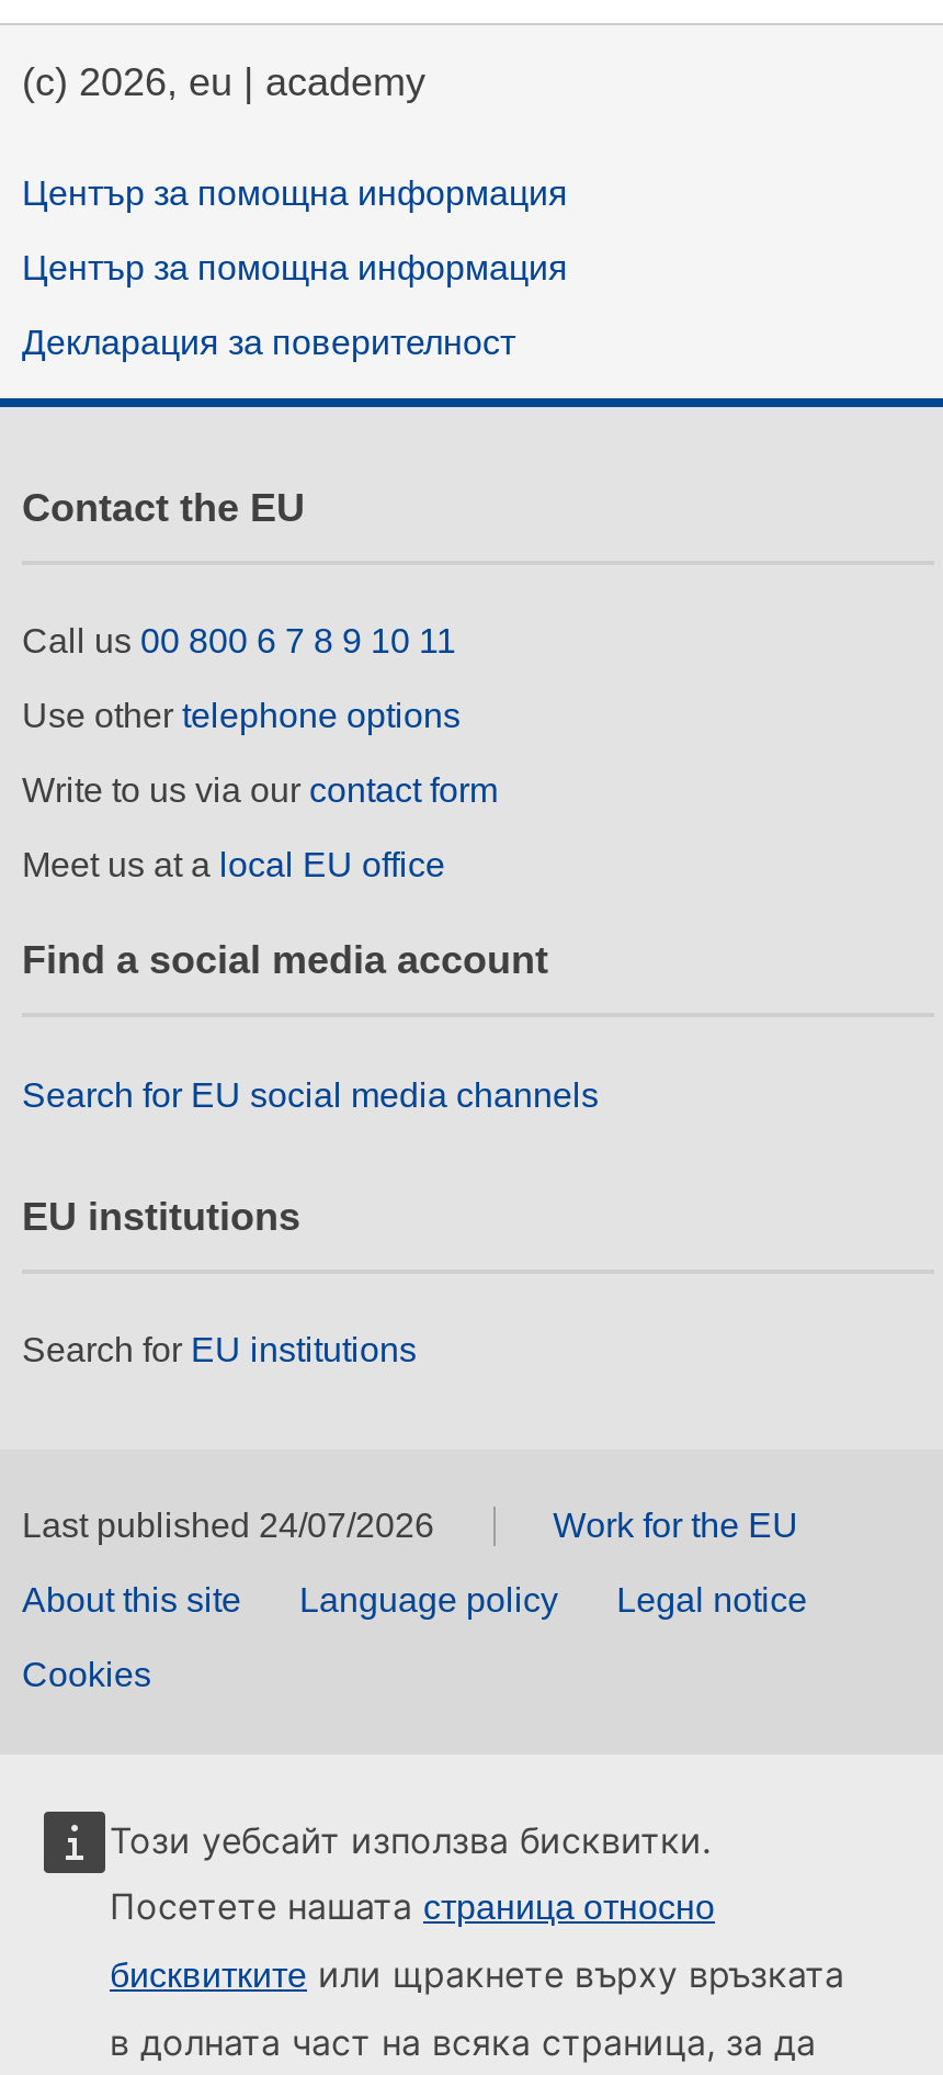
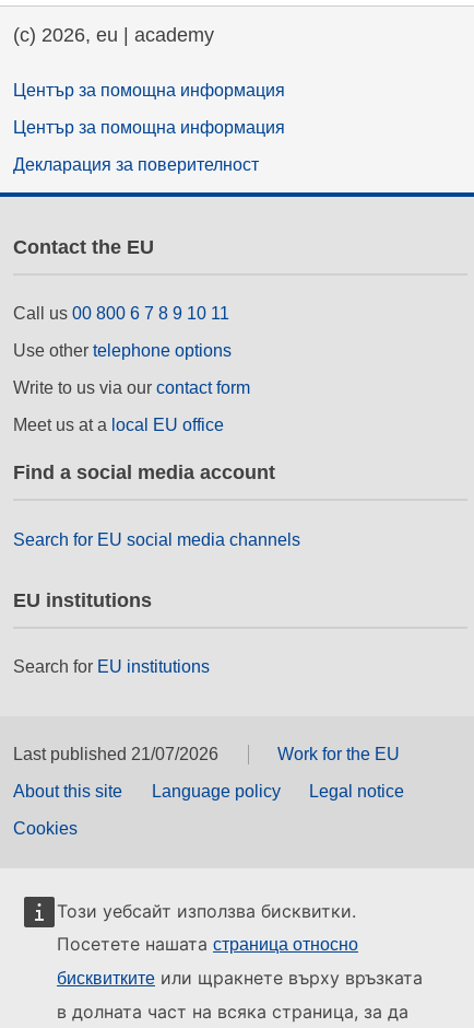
[22,1508,434,1545] Last published 24/07/2026 -> [13,745,218,764] Last published 21/07/2026

